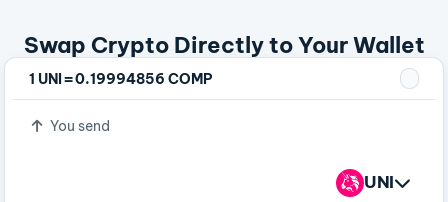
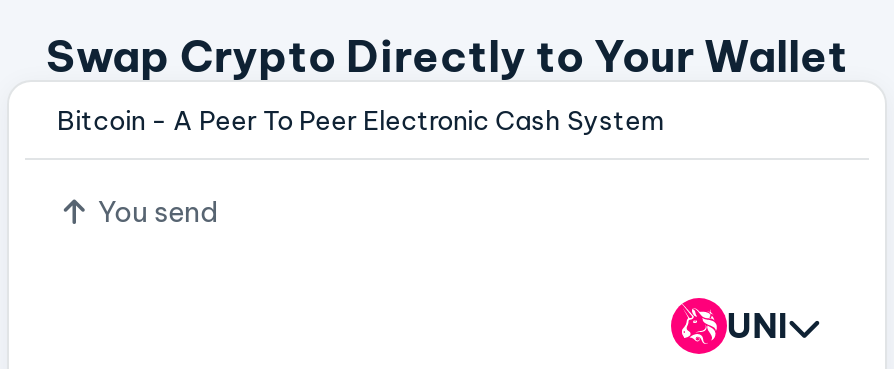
[29,69,213,88] 1 UNI =0.19994856 COMP -> [57,103,665,135] Bitcoin - A Peer To Peer Electronic Cash System

